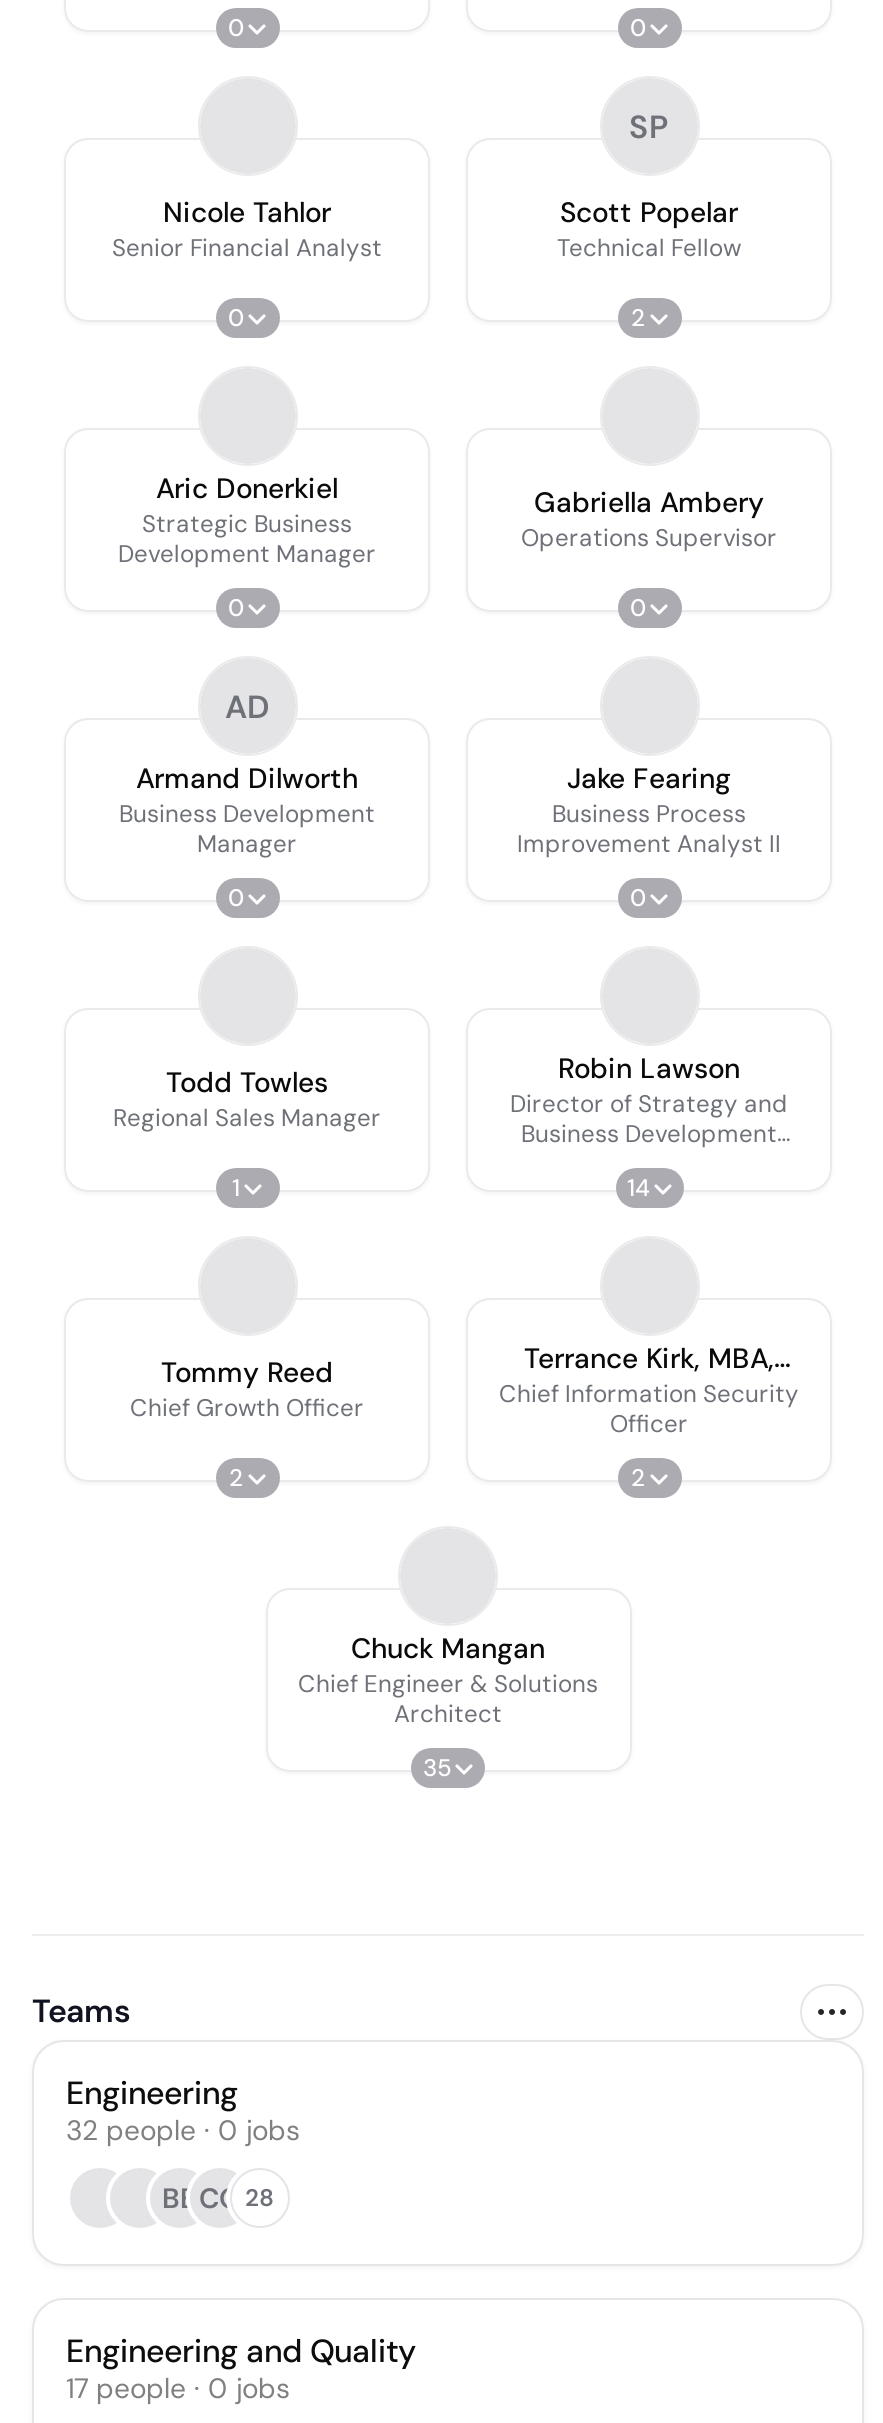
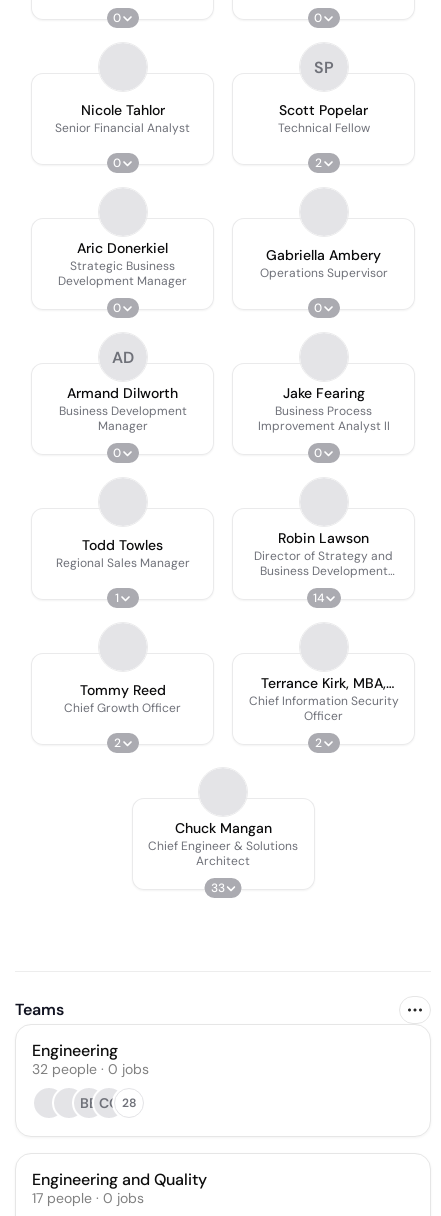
[423,1751,451,1783] 35 -> [210,879,224,895] 33

